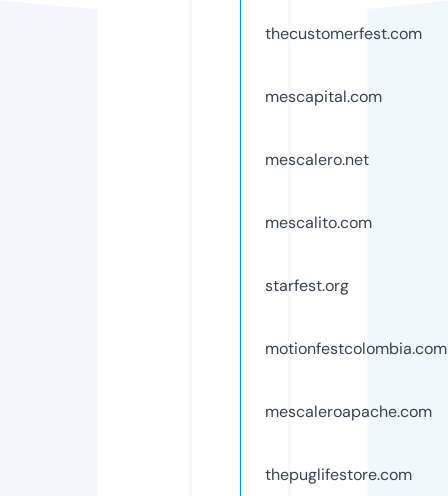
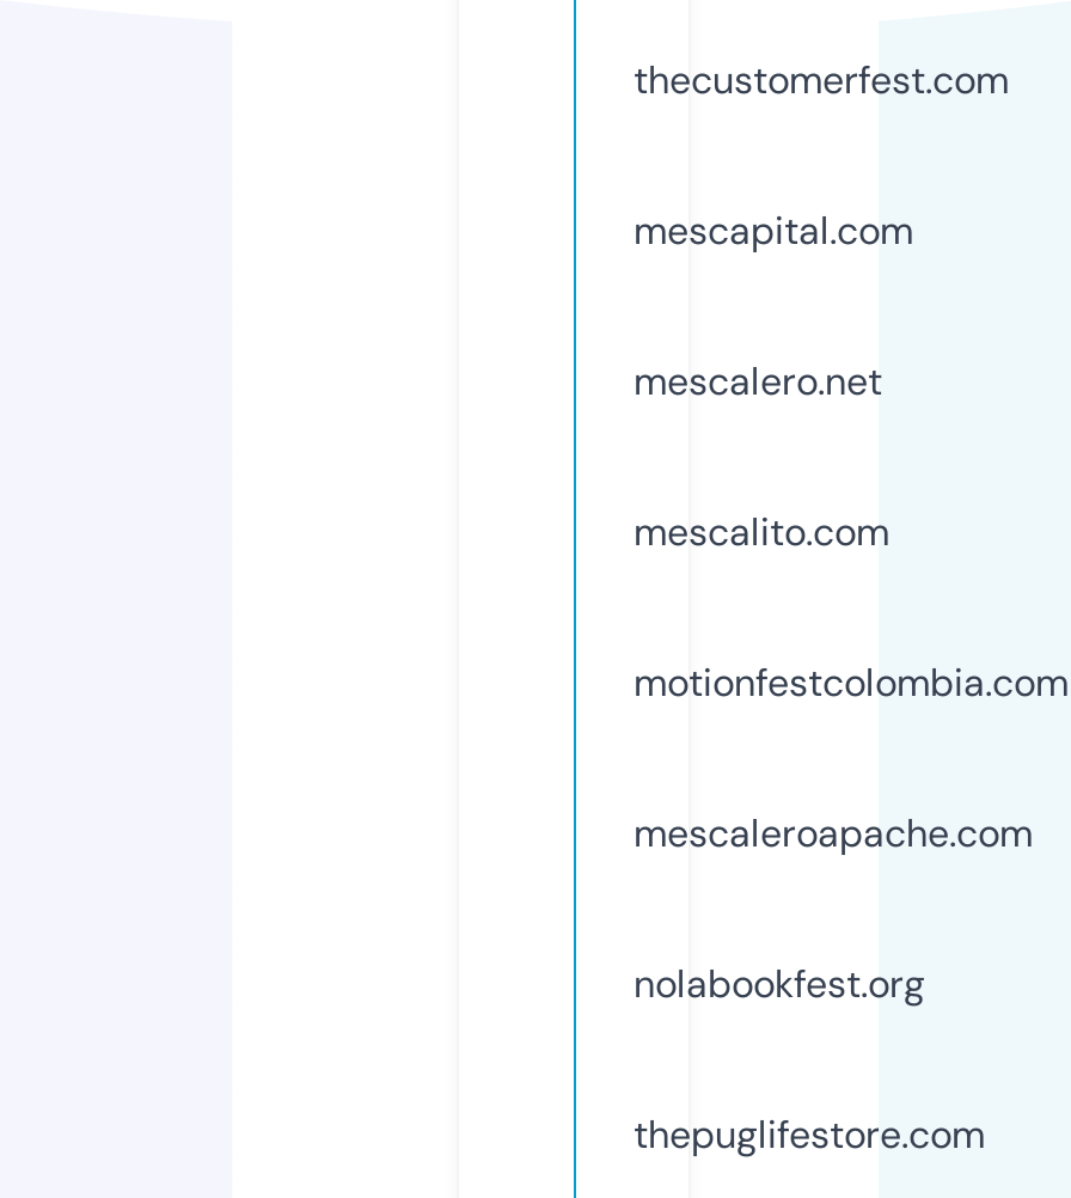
[265,275,349,296] starfest.org -> none
moved [265,338,447,422] -> [634,657,1069,858]: motionfestcolombia.com | mescaleroapache.com
none -> [634,958,925,1009] nolabookfest.org

